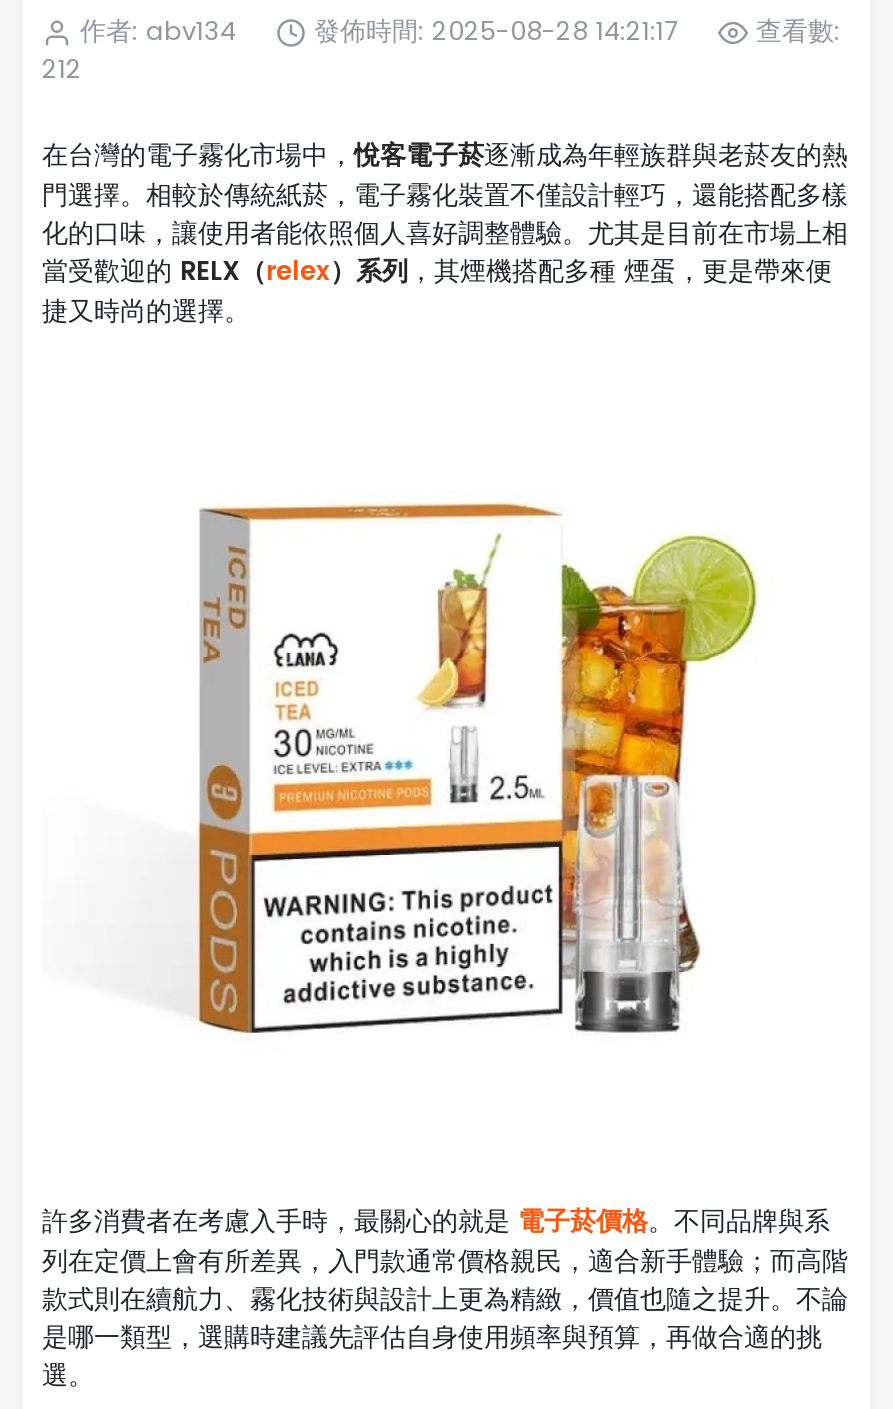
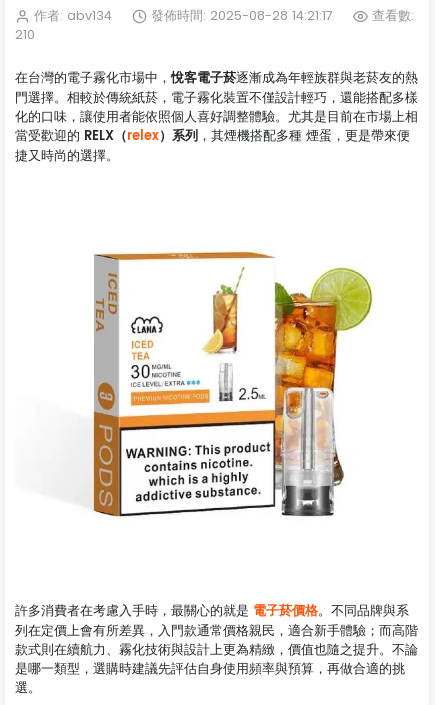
[42,52,82,86] 212 -> [15,26,35,43] 210

